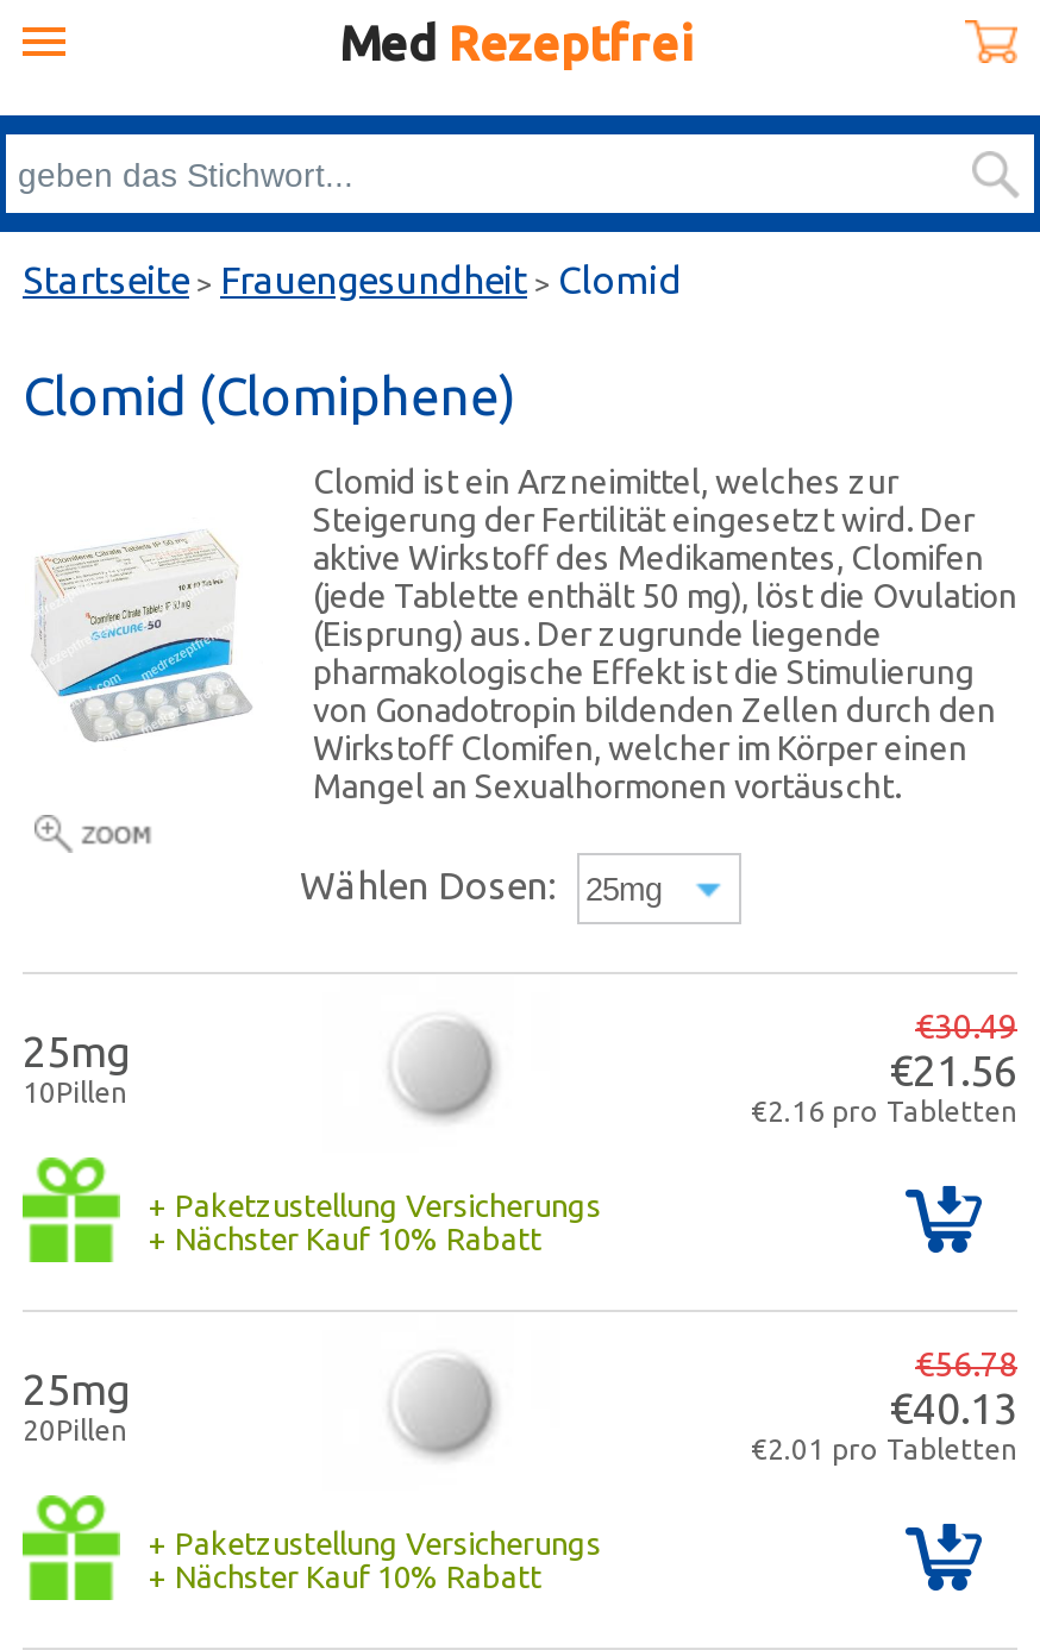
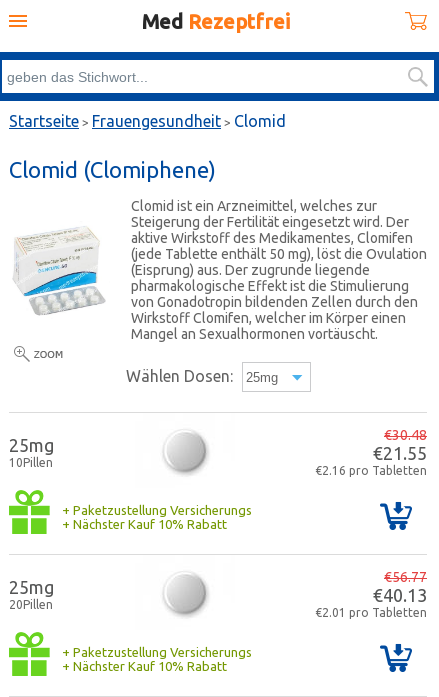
[915,1006,1017,1044] €30.49 -> [384,426,427,442] €30.48
[889,1044,1017,1092] €21.56 -> [373,442,427,462] €21.55
[915,1344,1017,1382] €56.78 -> [384,568,427,584] €56.77

